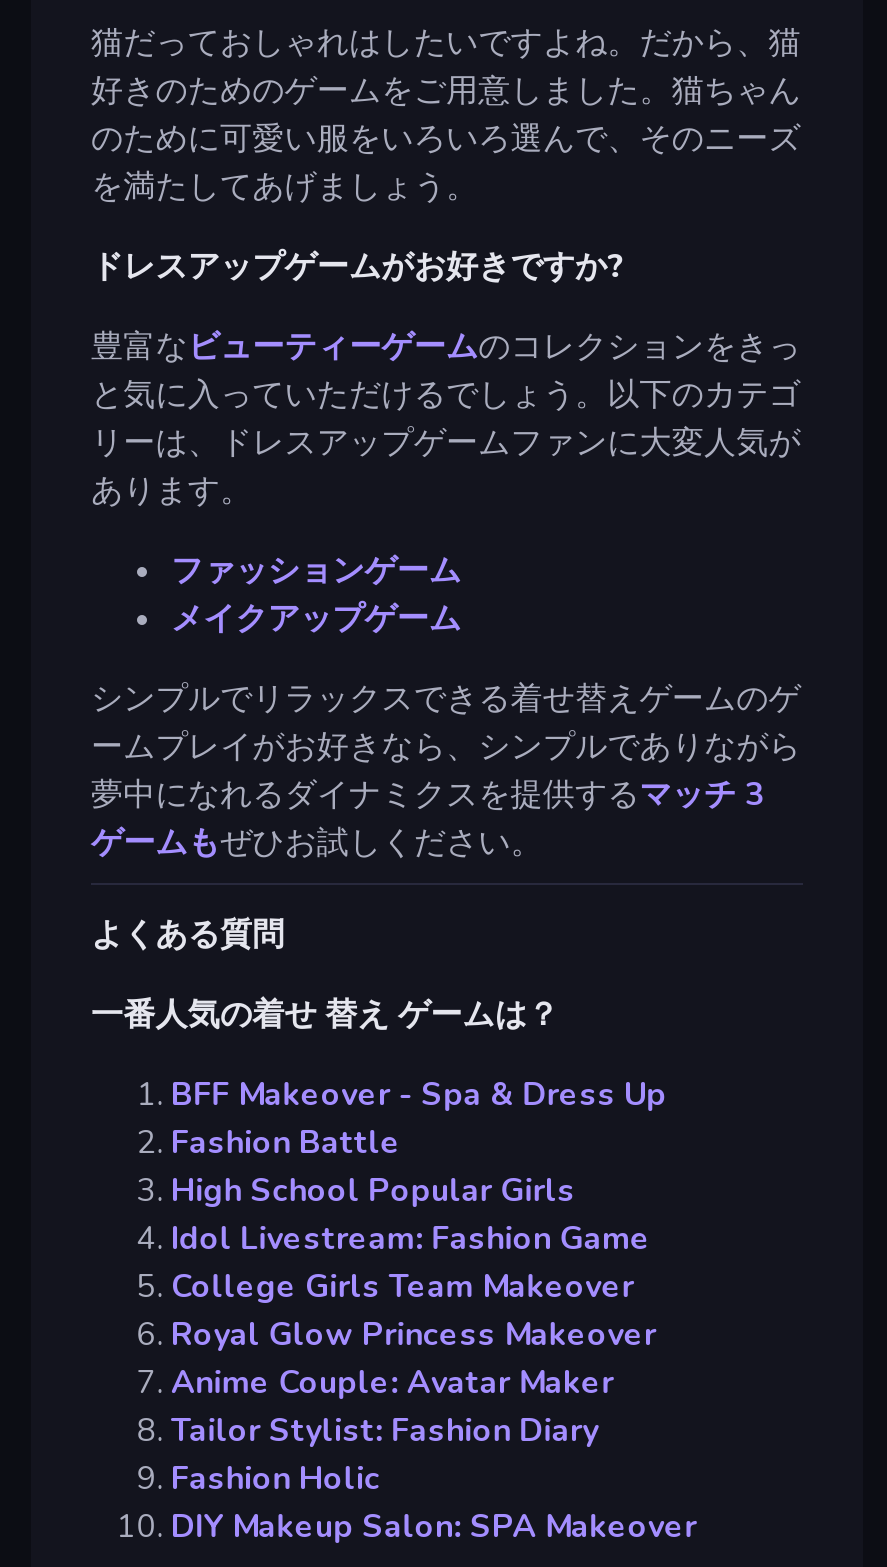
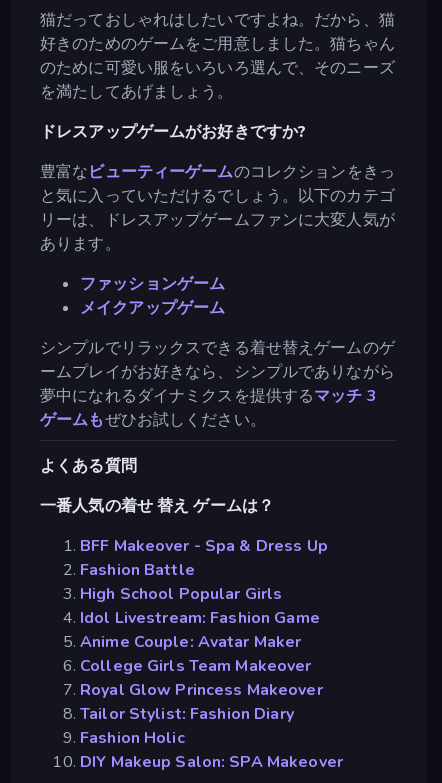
moved [171,1265,656,1357] -> [80,655,323,701]: College Girls Team Makeover | Royal Glow Princess Makeover
moved [171,1361,614,1405] -> [80,631,301,653]: Anime Couple: Avatar Maker

